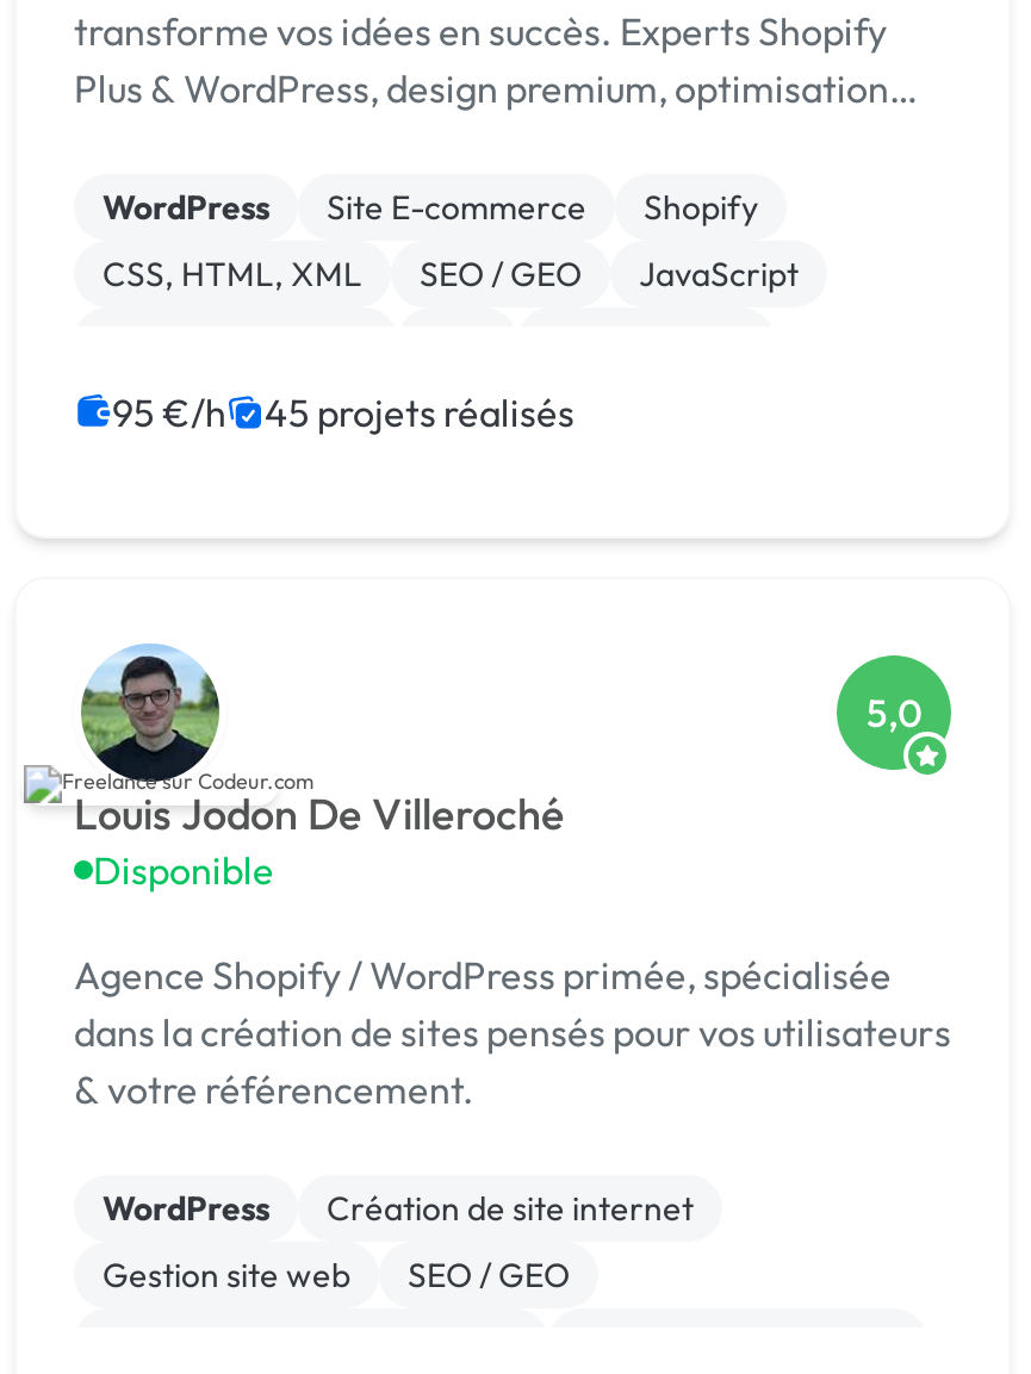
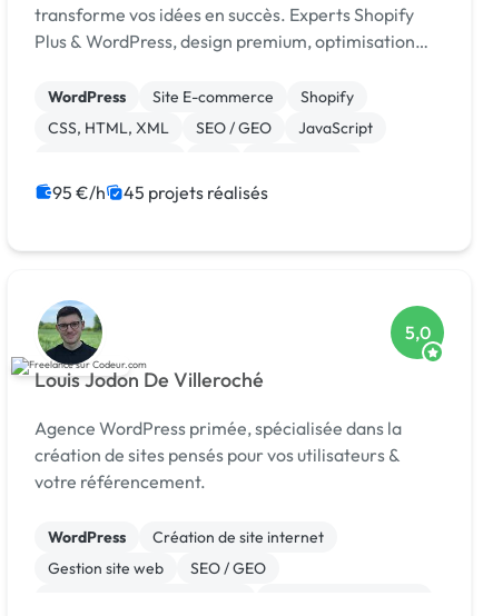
[93,847,274,894] Disponible -> none
[74,951,951,1114] Agence Shopify / WordPress primée, spécialisée | dans la création de sites pensés pour vos utilisateurs | & votre référencement. -> [34,417,402,493] Agence WordPress primée, spécialisée dans la | création de sites pensés pour vos utilisateurs & | votre référencement.

